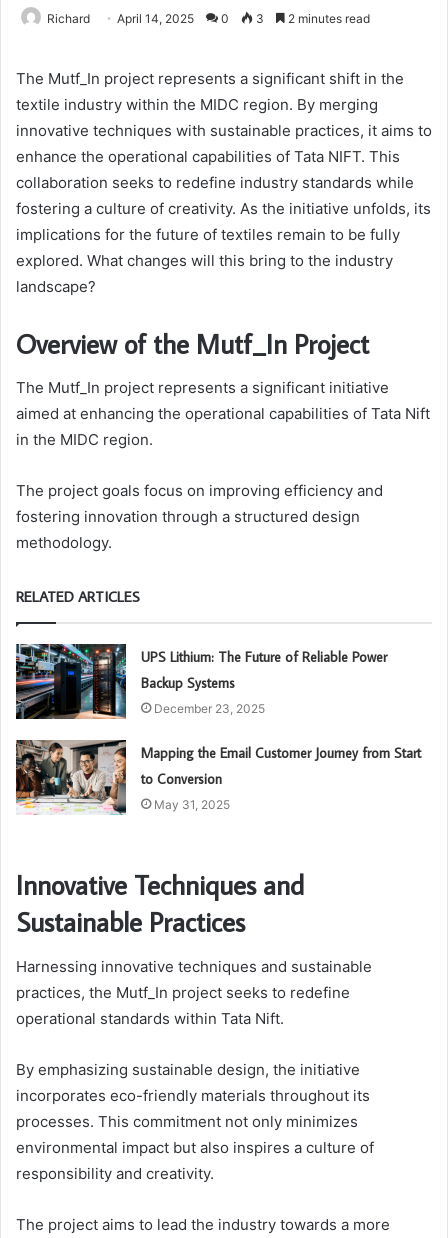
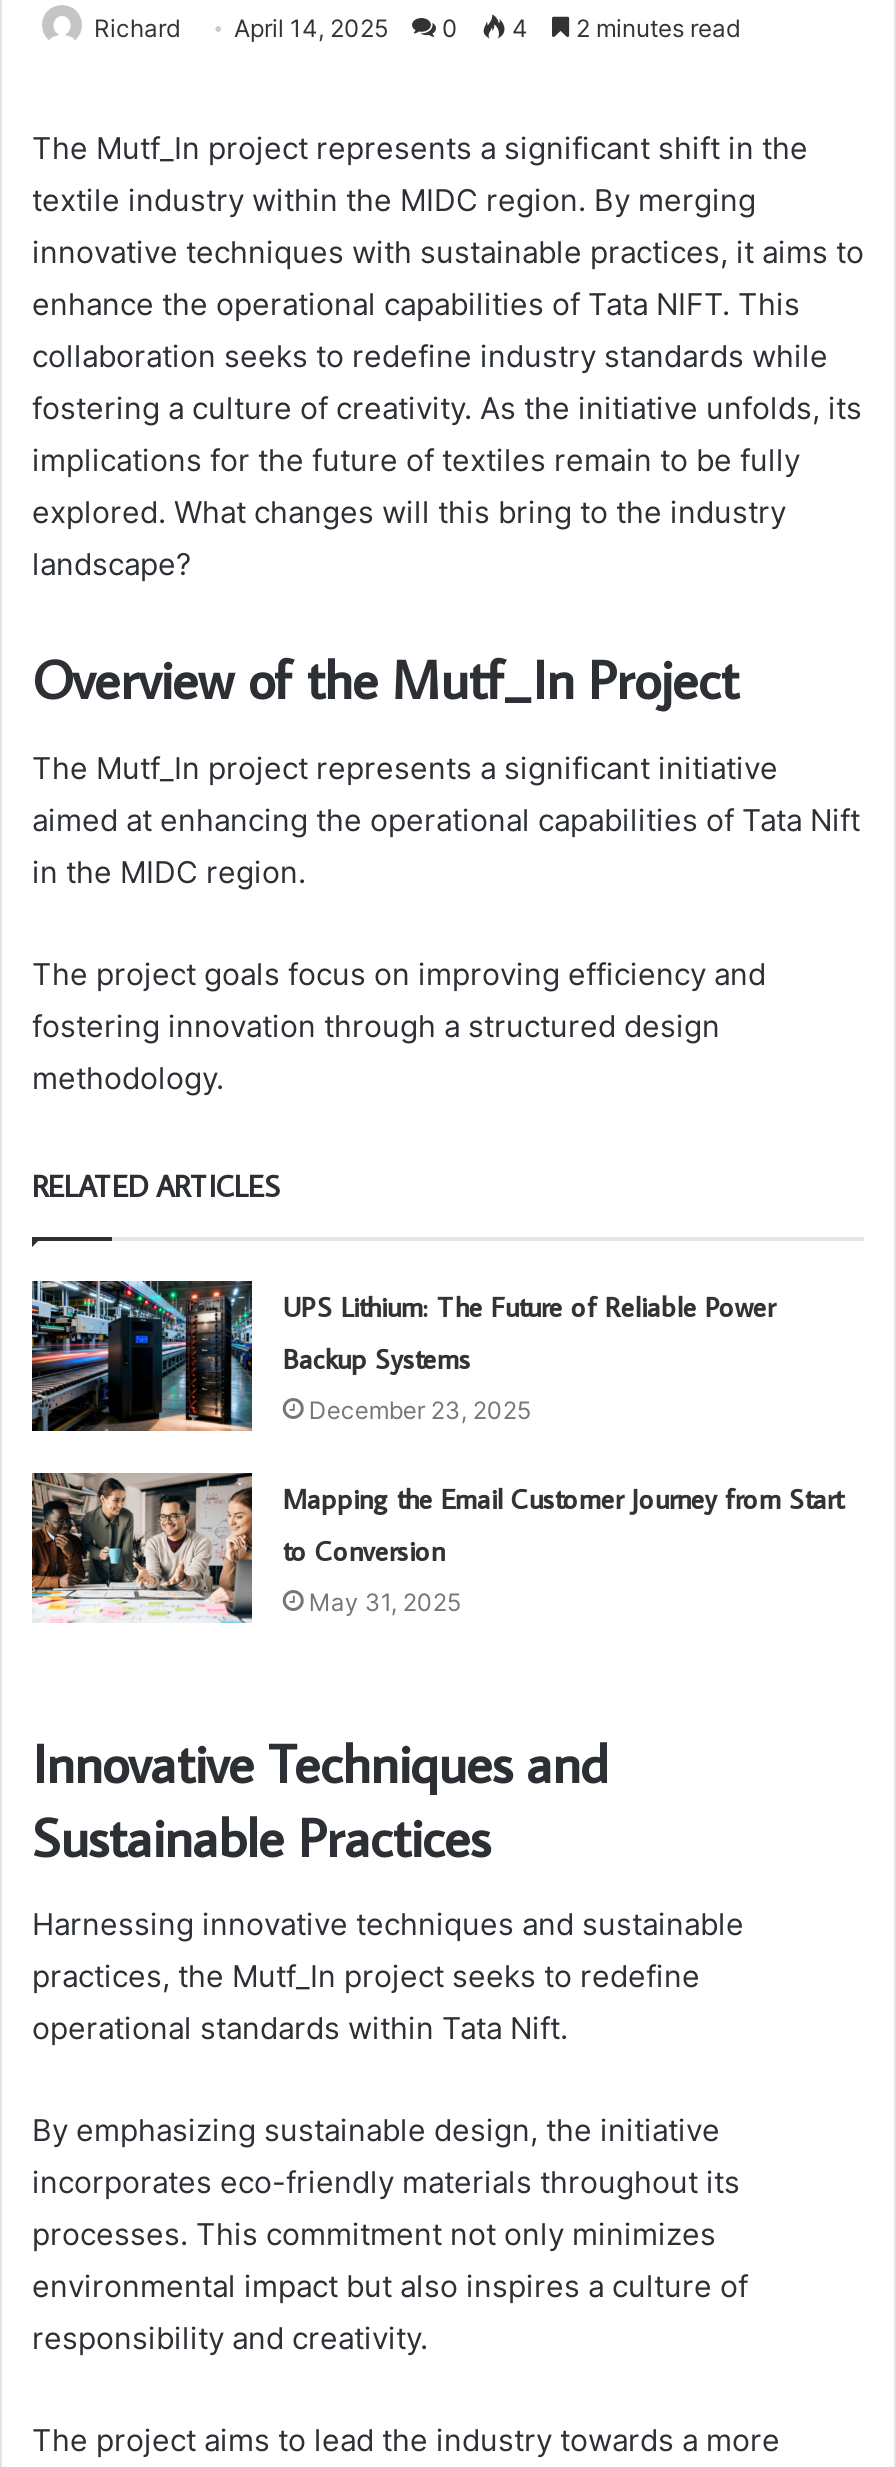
[47,11,370,26] Richard April 14, 2025 0 3 2 minutes read -> [94,13,740,43] Richard April 14, 2025 0 4 2 minutes read

